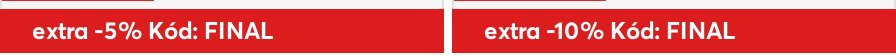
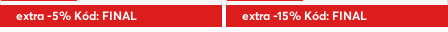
[484,15,736,45] extra -10% Kód: FINAL -> [242,7,367,22] extra -15% Kód: FINAL

